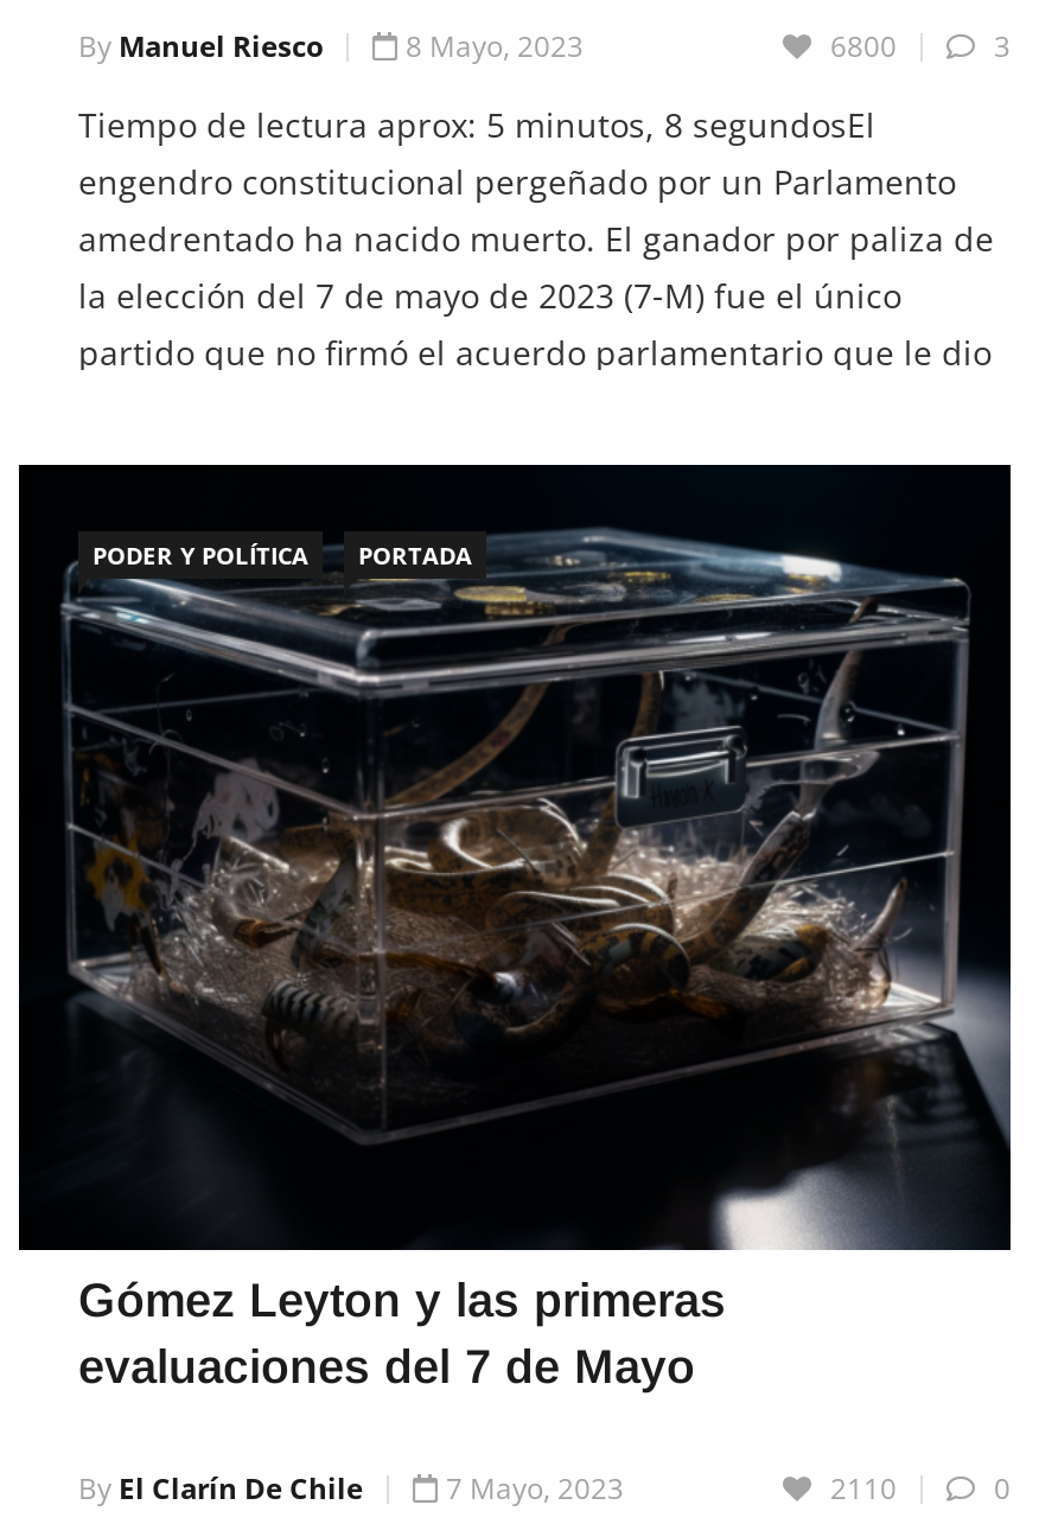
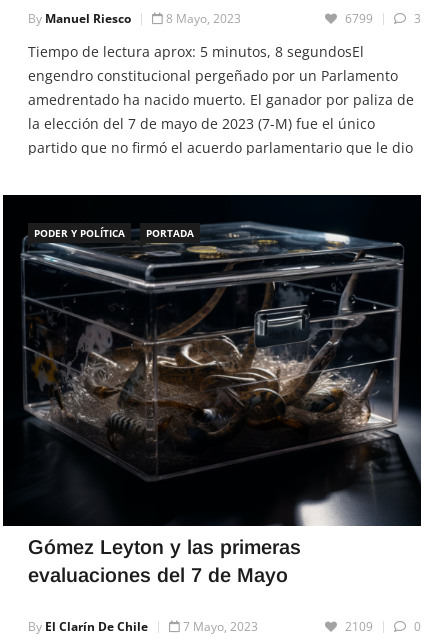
[823,25,897,65] 6800 -> [342,9,373,26] 6799
[823,1468,897,1509] 2110 -> [342,618,373,635] 2109

